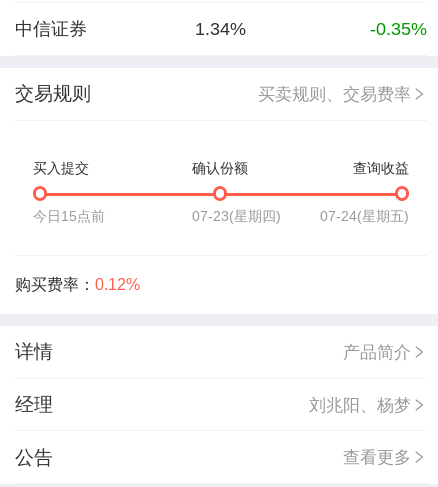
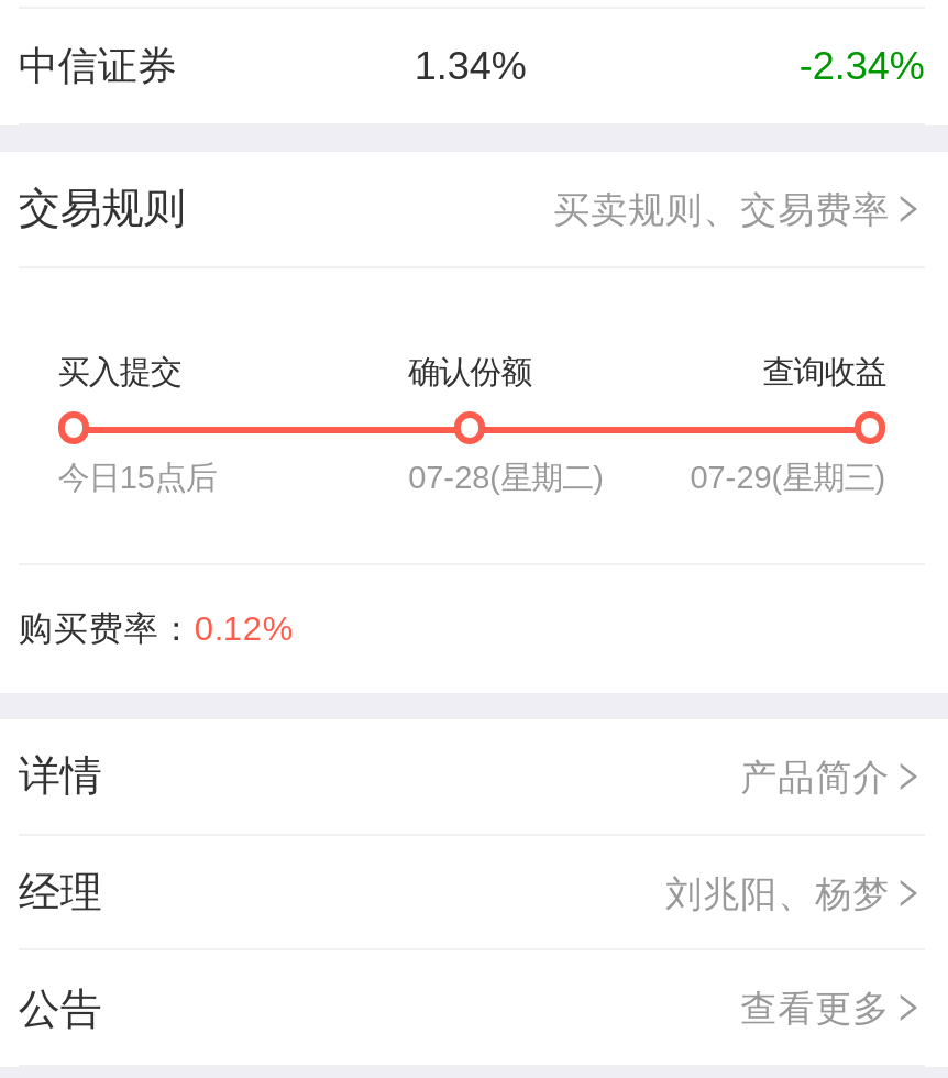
[370,19,427,39] -0.35% -> [799,45,925,89] -2.34%
[33,208,105,224] 今日15点前 -> [58,461,216,496] 今日15点后
[192,208,281,224] 07-23(星期四) -> [408,461,604,496] 07-28(星期二)
[320,208,409,224] 07-24(星期五) -> [690,461,886,496] 07-29(星期三)

